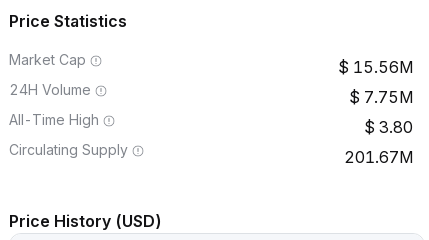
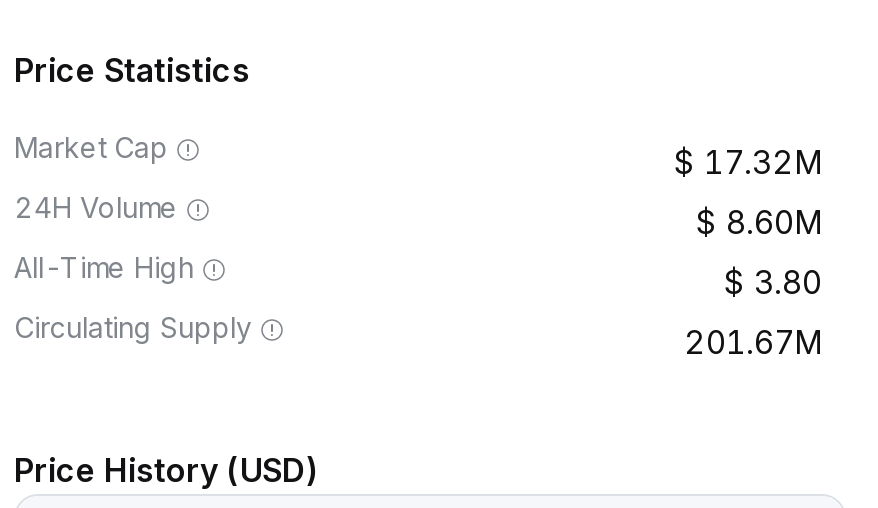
[353,57,413,77] 15.56M -> [704,142,822,182] 17.32M
[364,87,413,107] 7.75M -> [726,202,822,242] 8.60M

